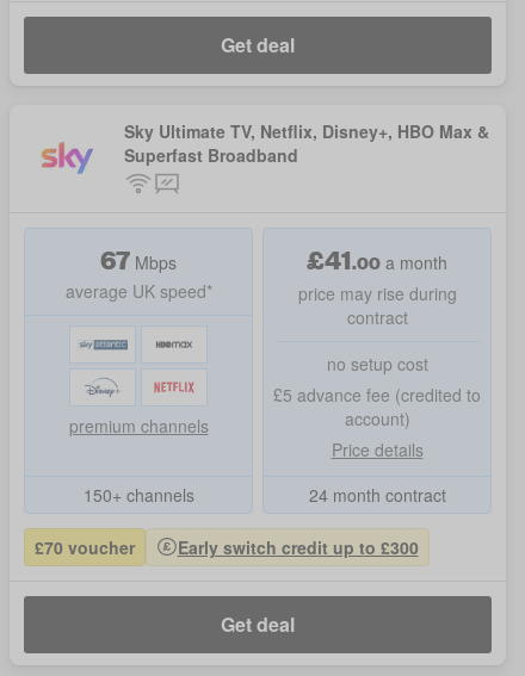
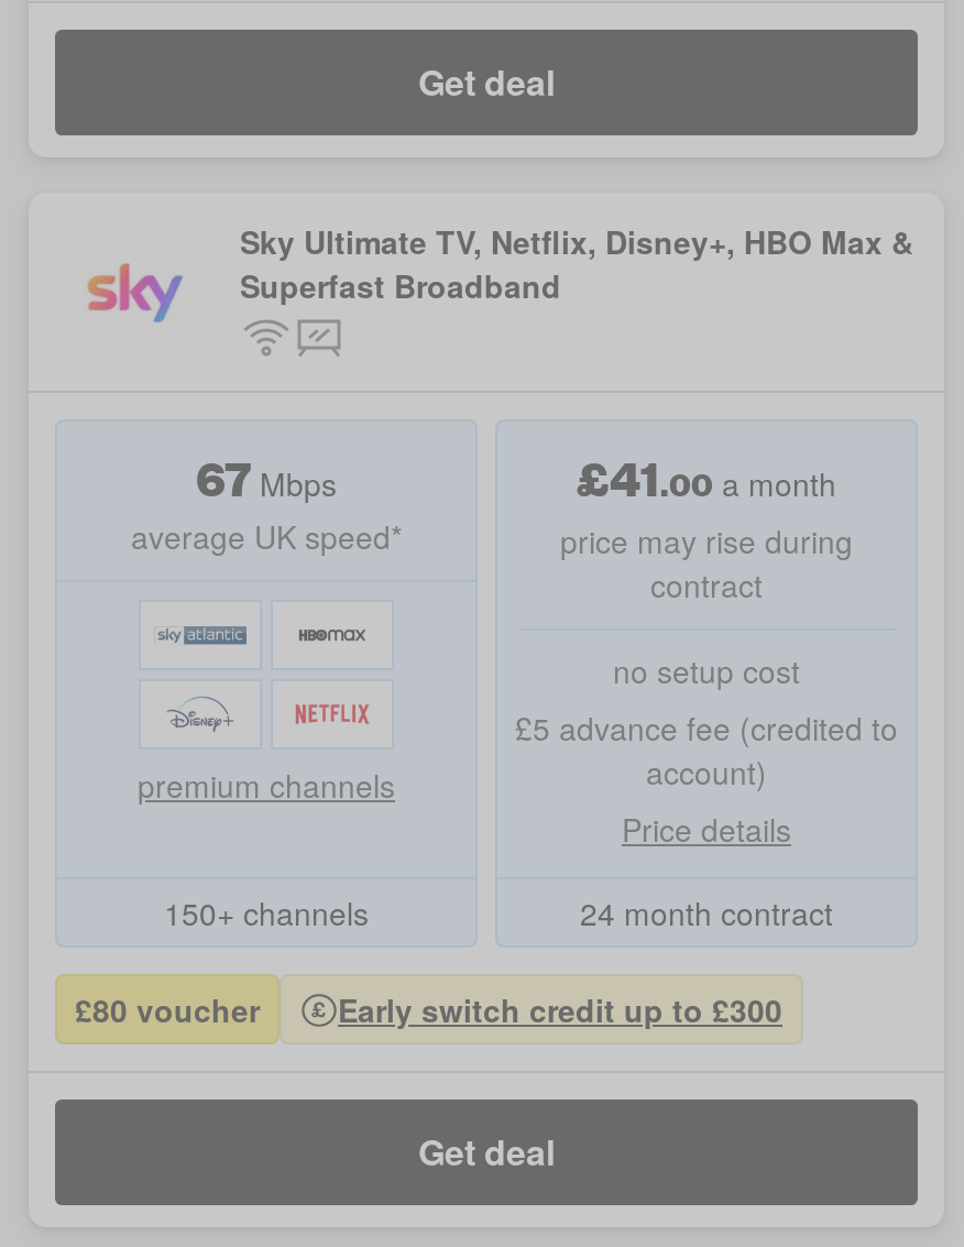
[35,535,418,559] £70 voucher Early switch credit up to £300 -> [75,988,782,1032] £80 voucher Early switch credit up to £300

